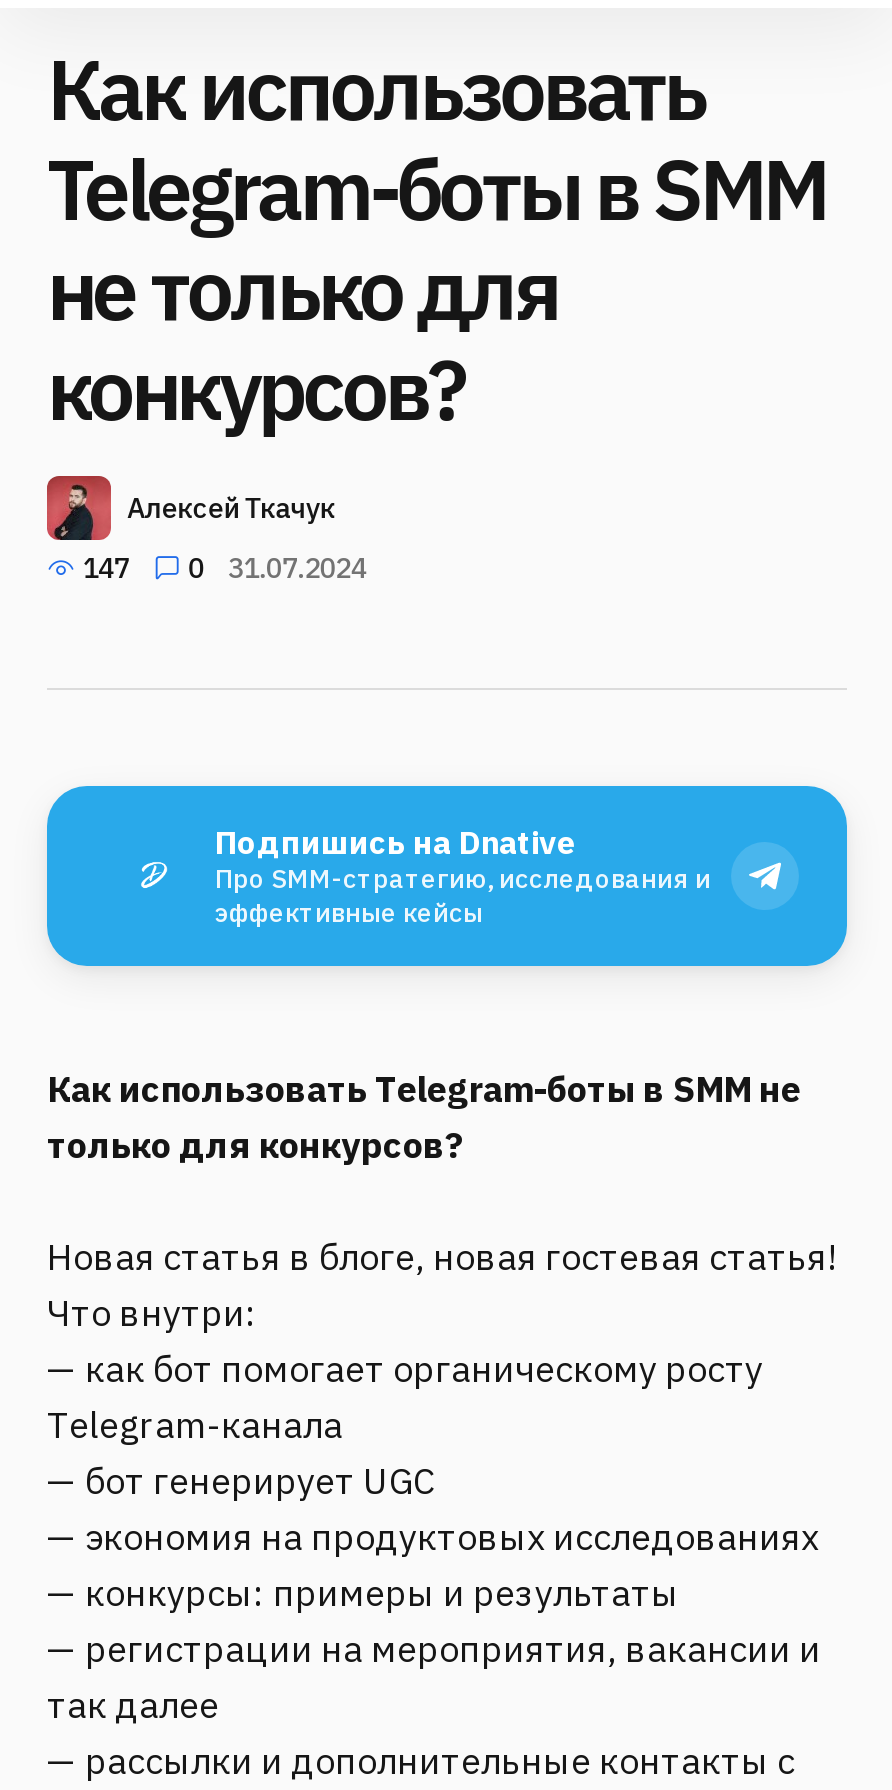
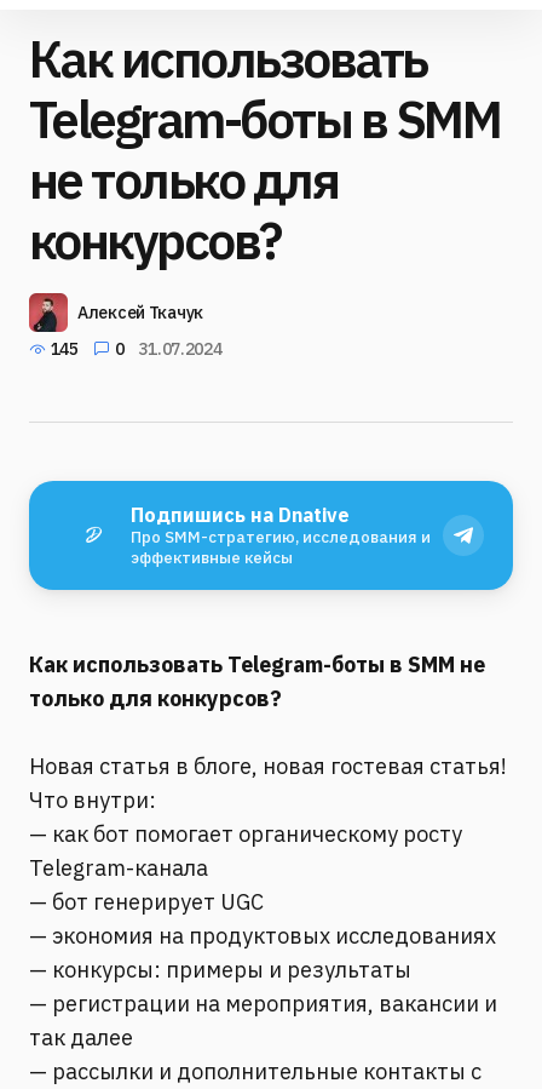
[82,550,366,586] 147 0 31.07.2024 -> [50,338,222,360] 145 0 31.07.2024

